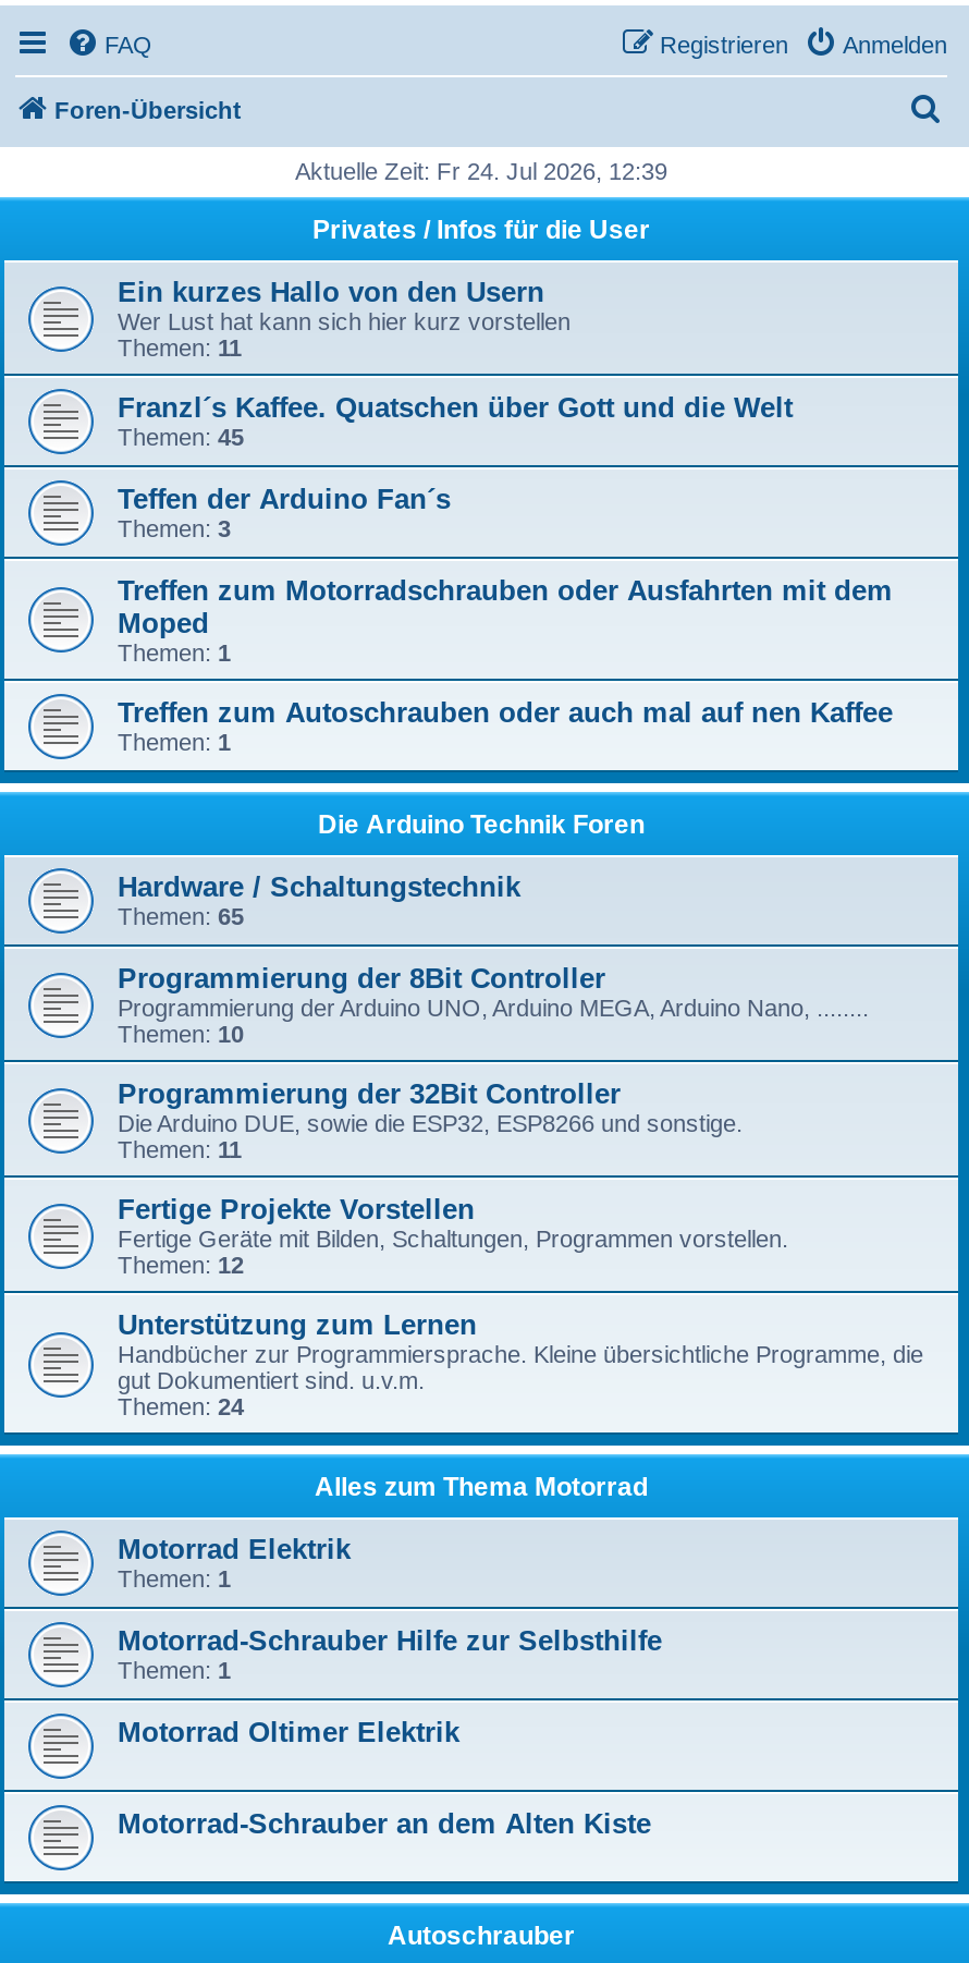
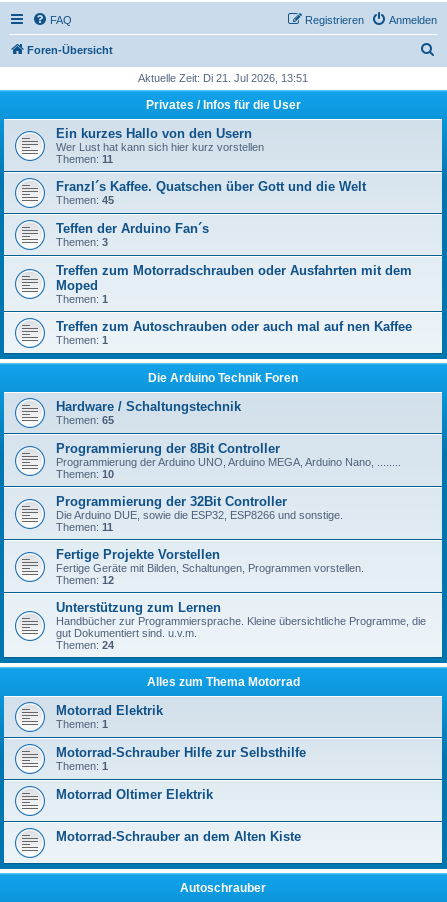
[295,157,667,183] Aktuelle Zeit: Fr 24. Jul 2026, 12:39 -> [138,72,308,84] Aktuelle Zeit: Di 21. Jul 2026, 13:51

